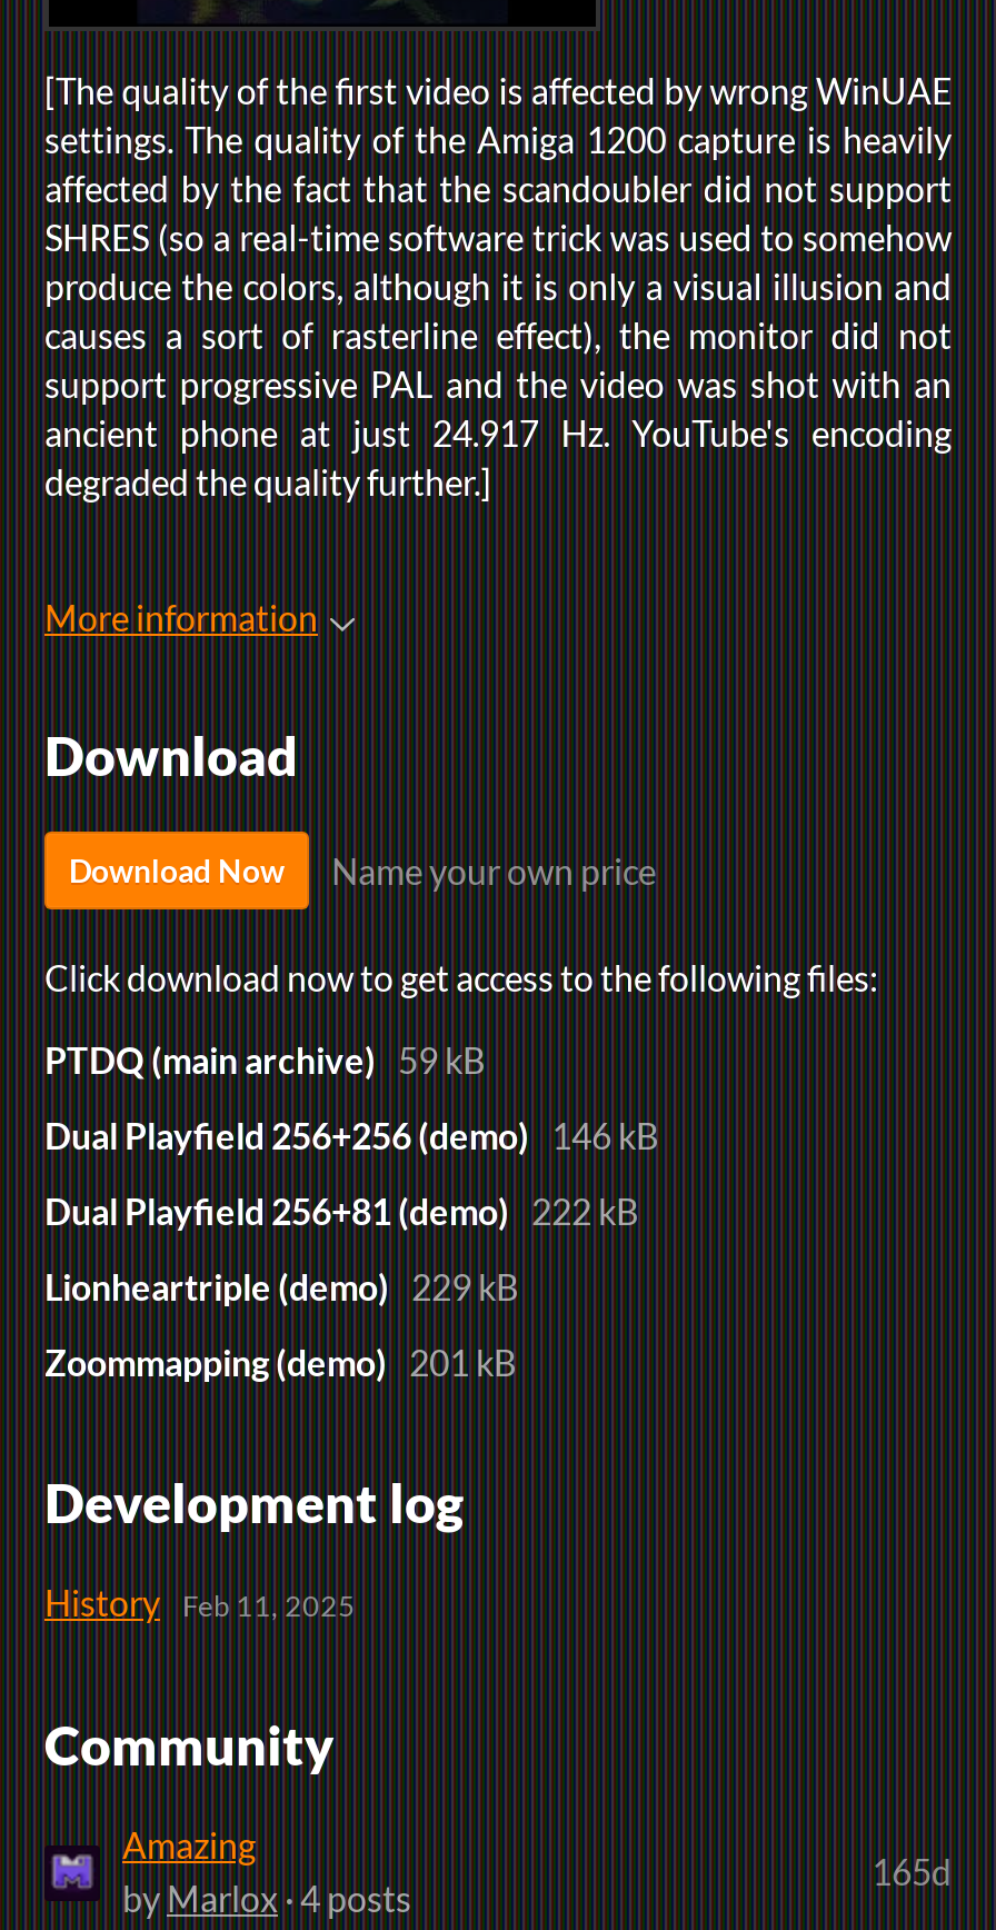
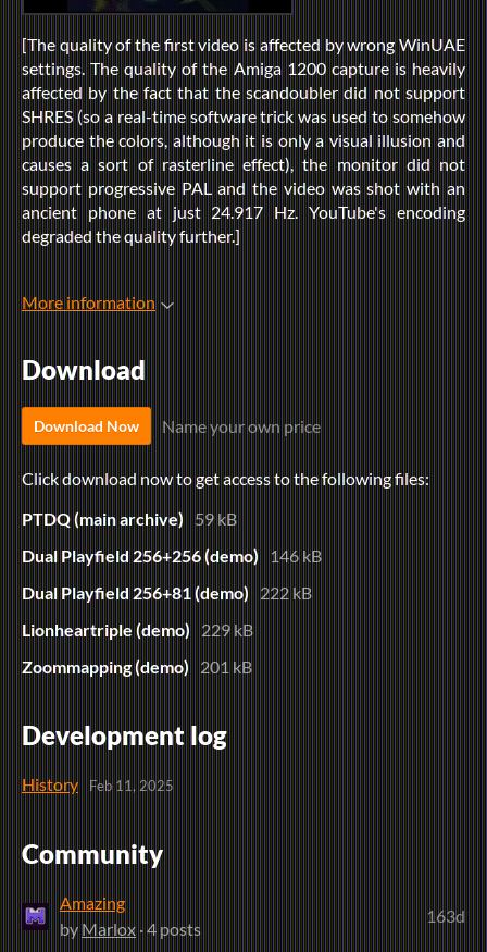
[871,1851,952,1893] 165d -> [426,906,465,926] 163d

